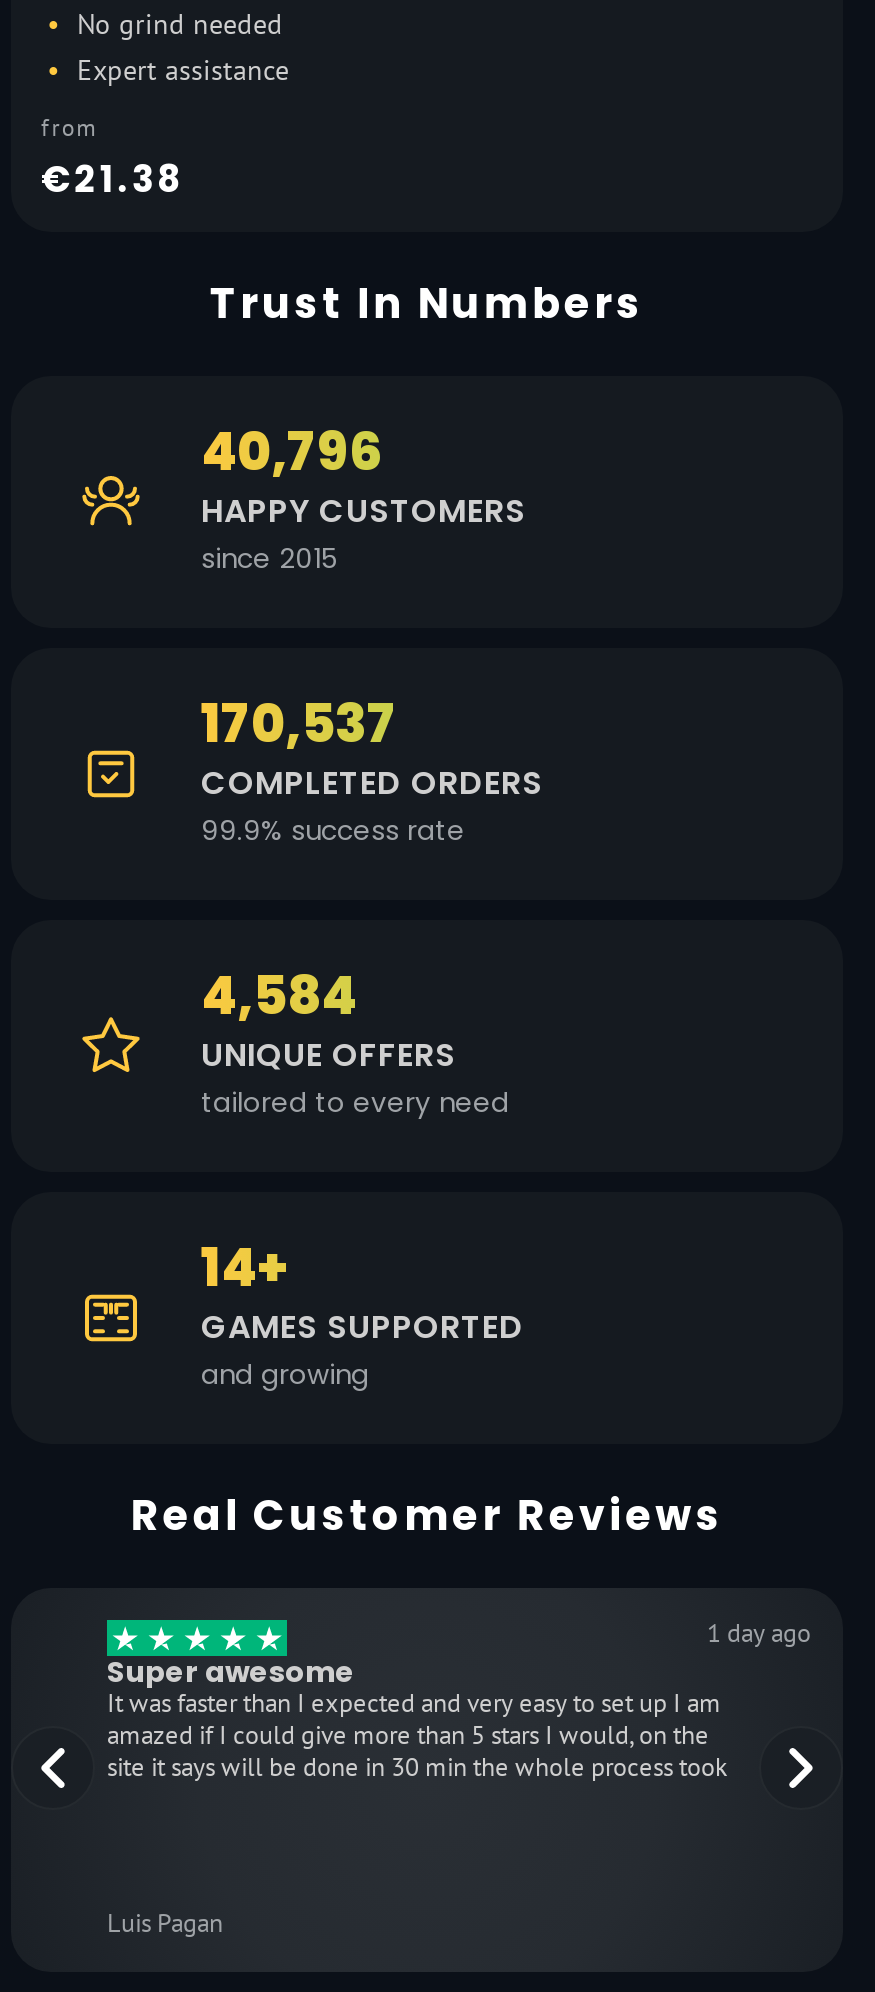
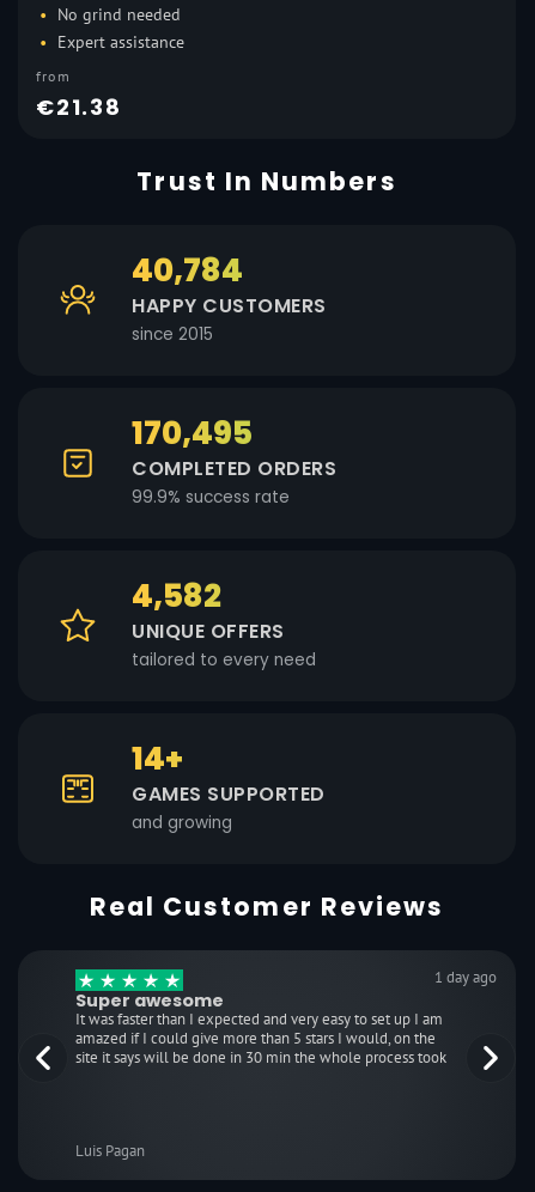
[201,416,381,488] 40,796 -> [132,249,243,292] 40,784
[201,688,397,760] 170,537 -> [132,412,253,455] 170,495
[201,960,357,1032] 4,584 -> [132,575,221,618] 4,582

